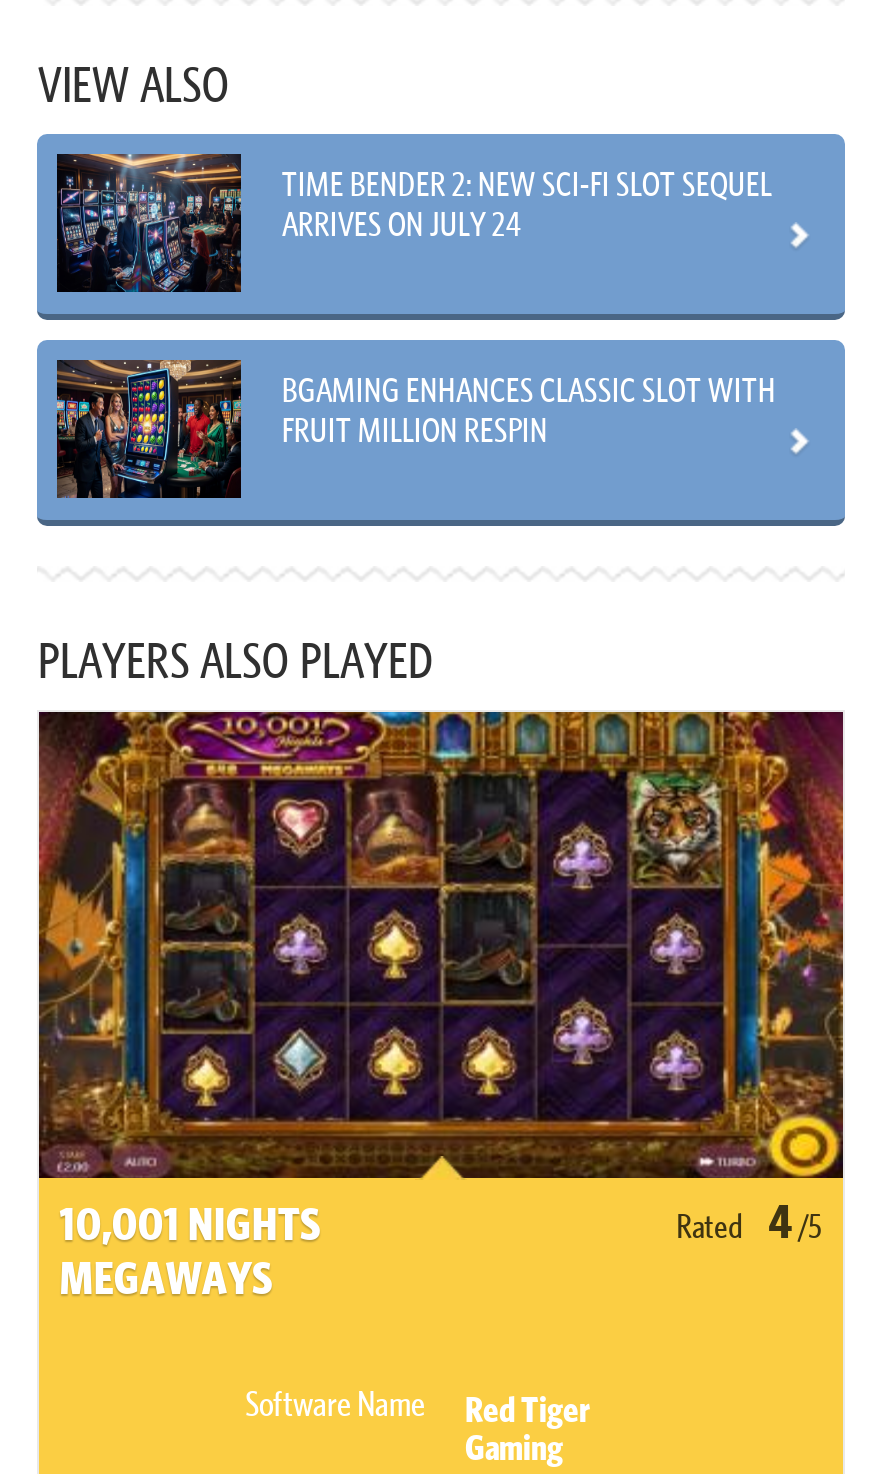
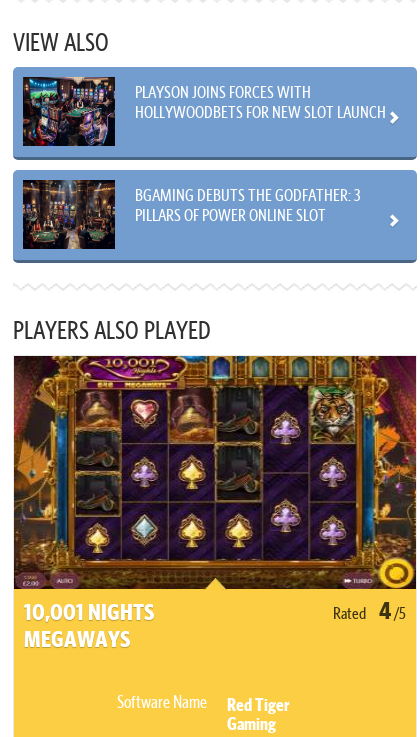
[57,152,772,292] [image] | TIME BENDER 2: NEW SCI-FI SLOT SEQUEL | ARRIVES ON JULY 24 -> [22,76,386,147] [image] | PLAYSON JOINS FORCES WITH | HOLLYWOODBETS FOR NEW SLOT LAUNCH
[57,360,776,500] [image] | BGAMING ENHANCES CLASSIC SLOT WITH | FRUIT MILLION RESPIN -> [22,179,360,250] [image] | BGAMING DEBUTS THE GODFATHER: 3 | PILLARS OF POWER ONLINE SLOT

